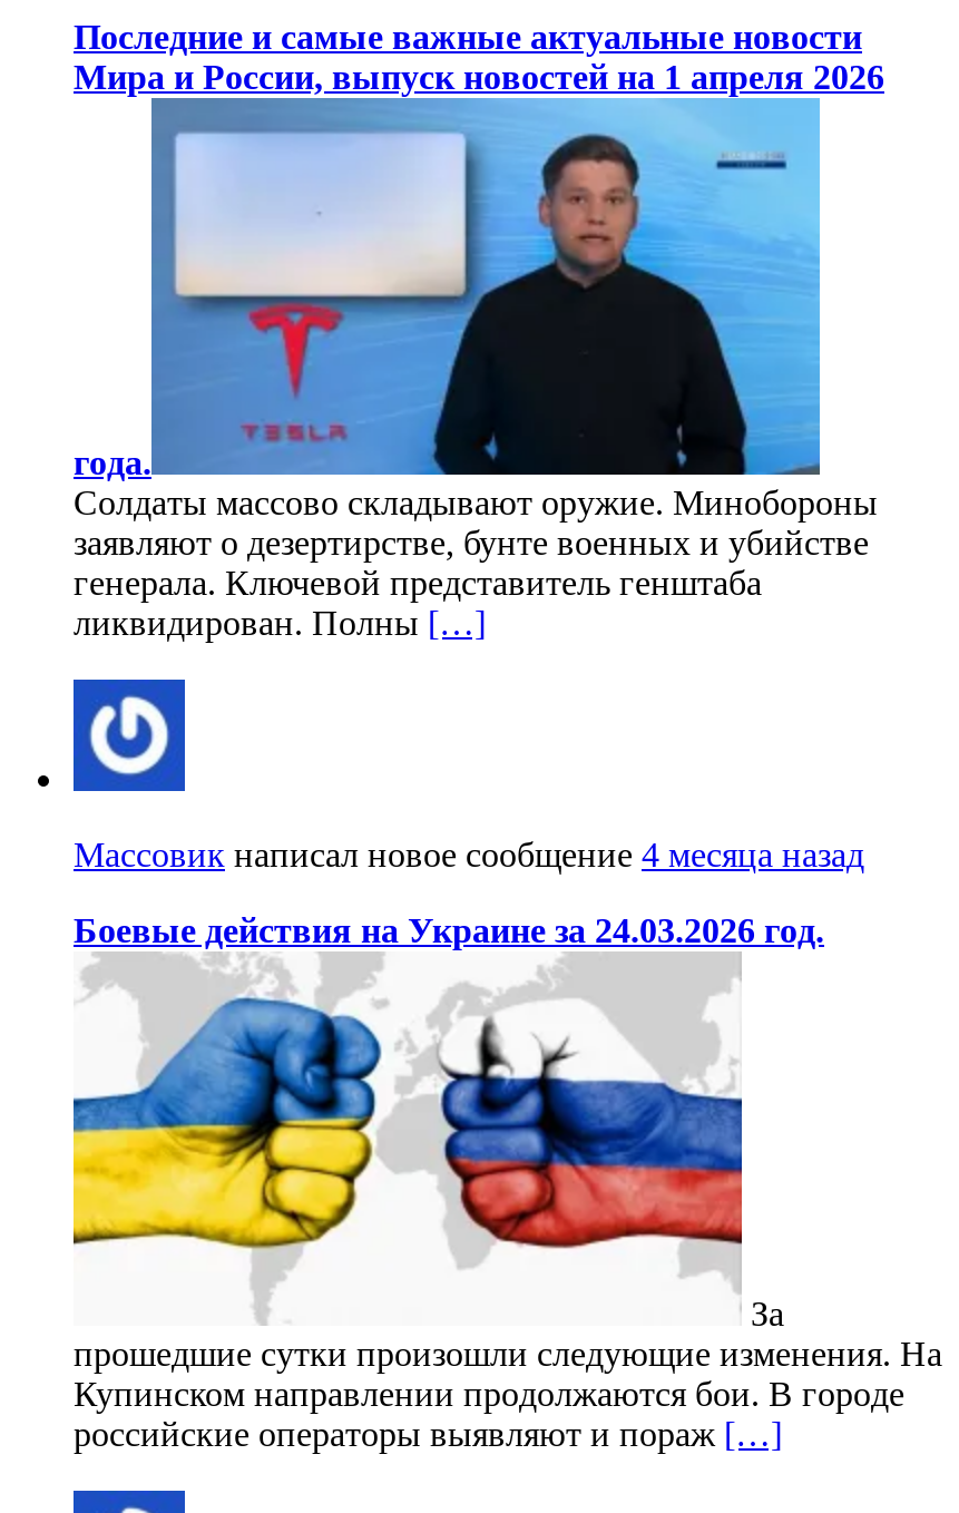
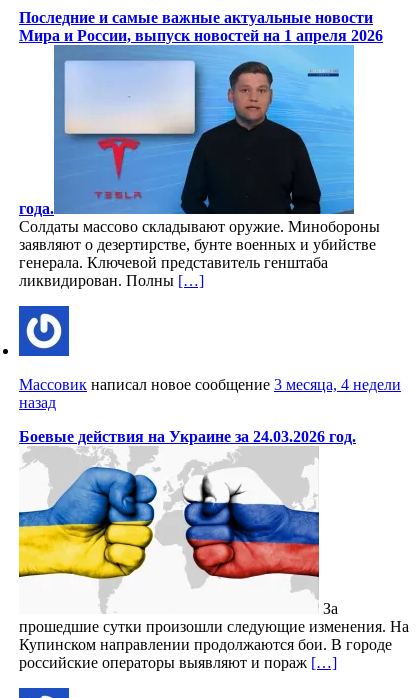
[74,836,864,873] Массовик написал новое сообщение 4 месяца назад -> [19,376,401,411] Массовик написал новое сообщение 3 месяца, 4 недели | назад

